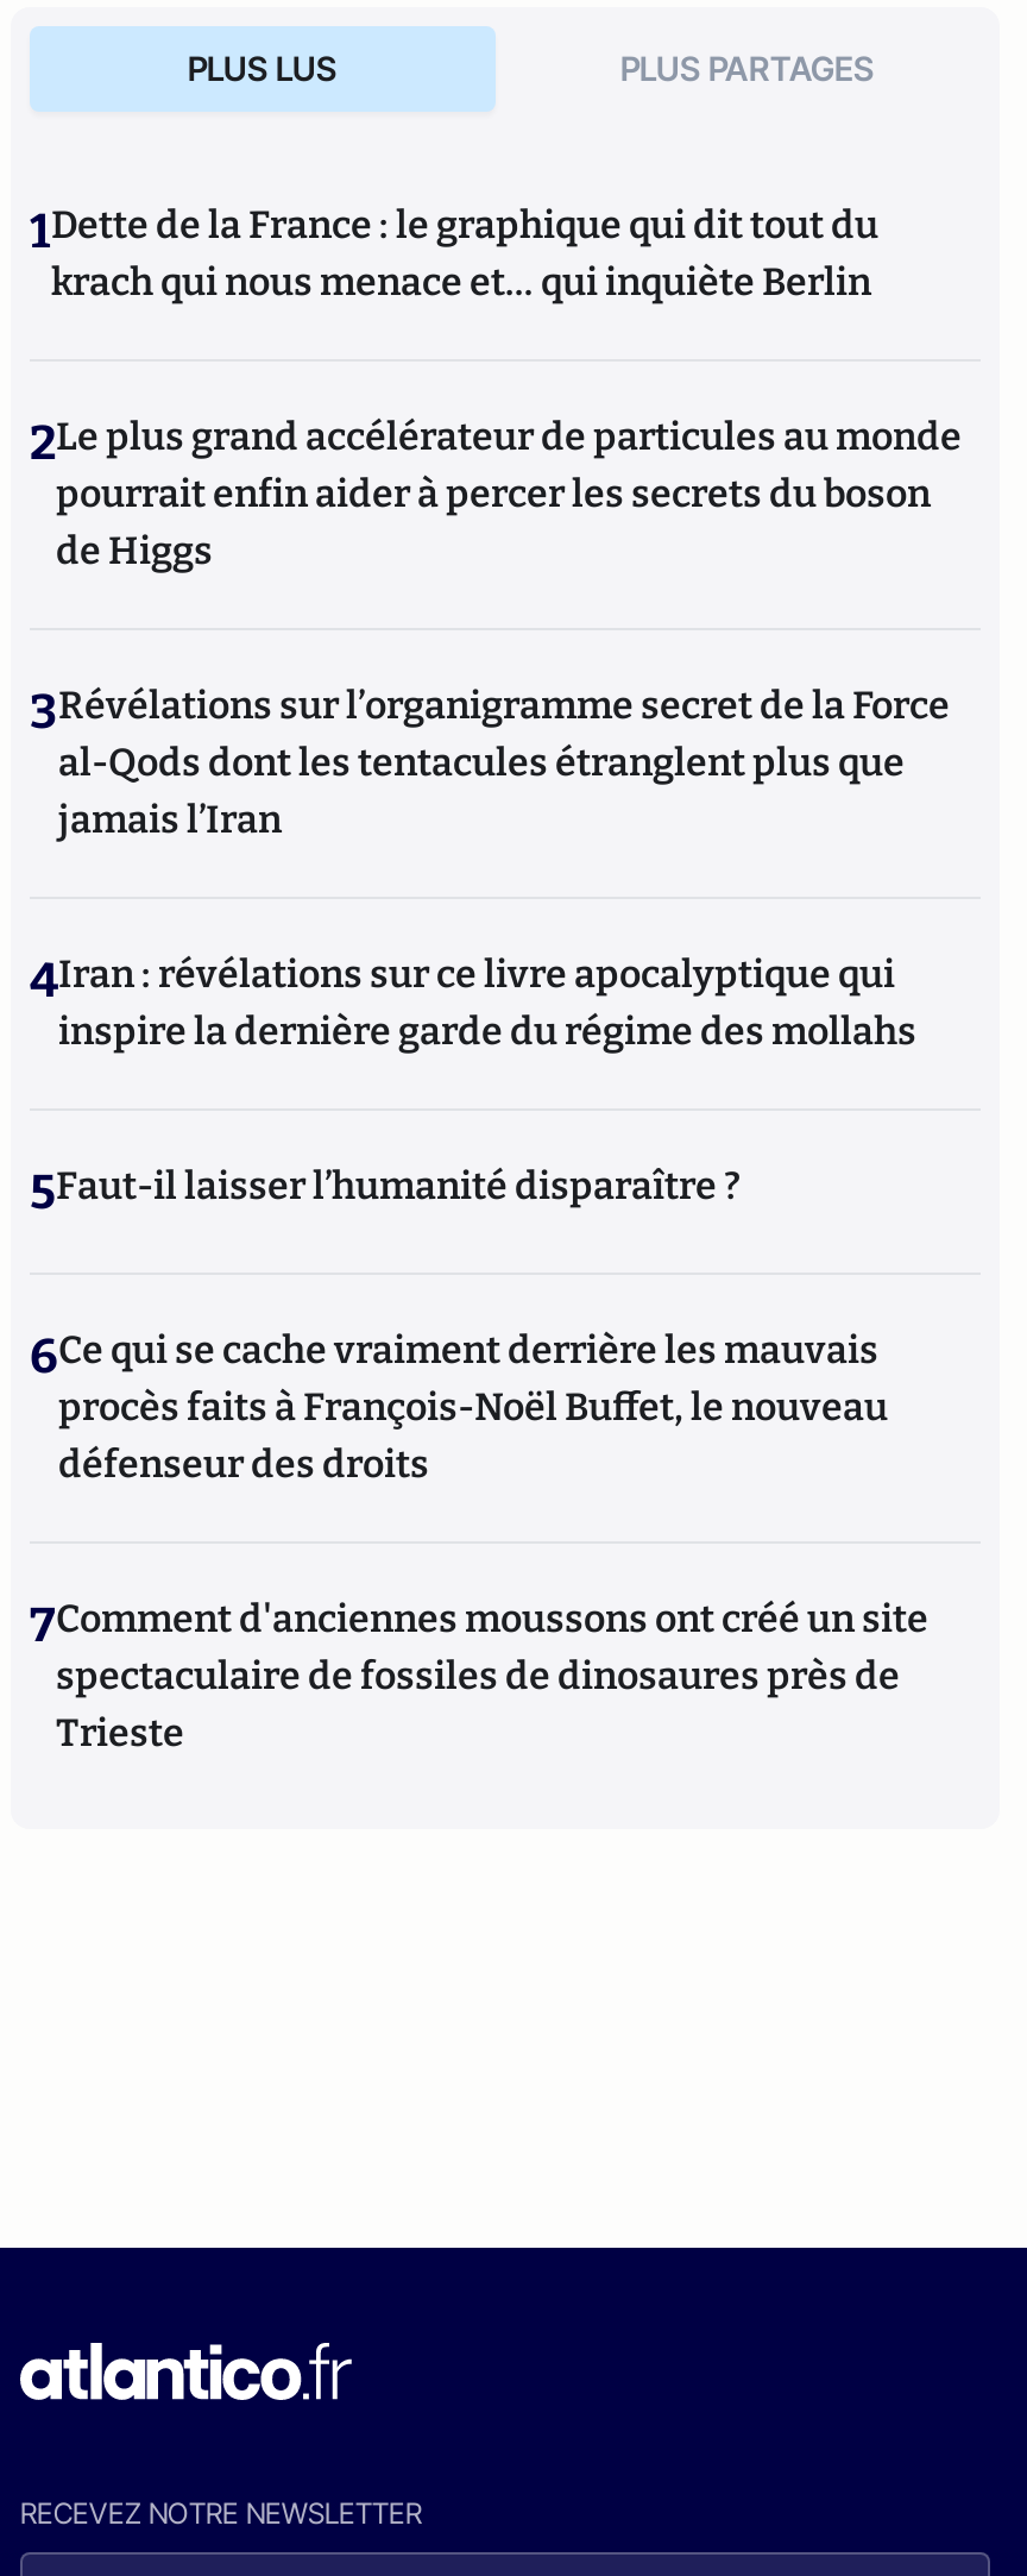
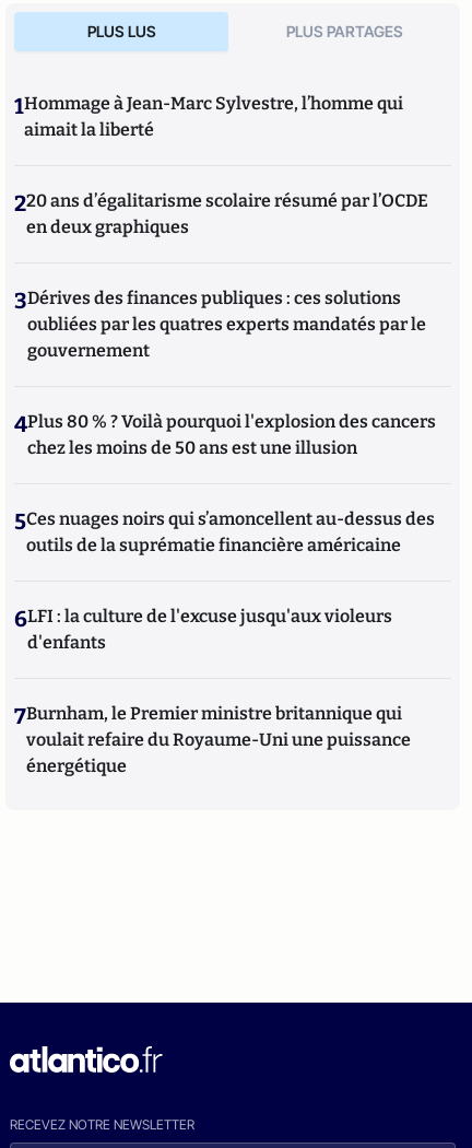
[30,202,878,304] 1Dette de la France : le graphique qui dit tout du | krach qui nous menace et… qui inquiète Berlin -> [14,93,403,140] 1Hommage à Jean-Marc Sylvestre, l’homme qui | aimait la liberté
[30,414,962,573] 2Le plus grand accélérateur de particules au monde | pourrait enfin aider à percer les secrets du boson | de Higgs -> [14,190,428,237] 220 ans d’égalitarisme scolaire résumé par l’OCDE | en deux graphiques
[30,683,950,842] 3Révélations sur l’organigramme secret de la Force | al-Qods dont les tentacules étranglent plus que | jamais l’Iran -> [14,288,426,361] 3Dérives des finances publiques : ces solutions | oubliées par les quatres experts mandatés par le | gouvernement
[30,951,916,1054] 4Iran : révélations sur ce livre apocalyptique qui | inspire la dernière garde du régime des mollahs -> [14,411,436,458] 4Plus 80 % ? Voilà pourquoi l'explosion des cancers | chez les moins de 50 ans est une illusion
[30,1163,741,1220] 5Faut-il laisser l’humanité disparaître ? -> [14,508,435,555] 5Ces nuages noirs qui s’amoncellent au-dessus des | outils de la suprématie financière américaine
[30,1327,888,1487] 6Ce qui se cache vraiment derrière les mauvais | procès faits à François-Noël Buffet, le nouveau | défenseur des droits -> [14,606,392,653] 6LFI : la culture de l'excuse jusqu'aux violeurs | d'enfants
[30,1596,928,1755] 7Comment d'anciennes moussons ont créé un site | spectaculaire de fossiles de dinosaures près de | Trieste -> [14,703,411,776] 7Burnham, le Premier ministre britannique qui | voulait refaire du Royaume-Uni une puissance | énergétique

